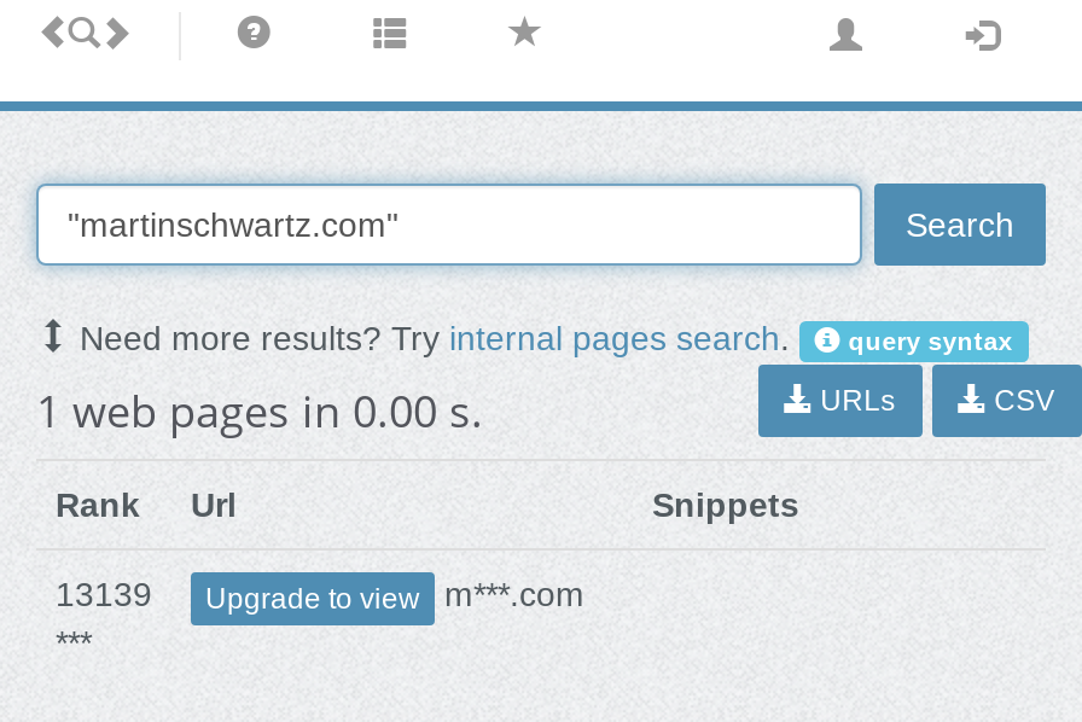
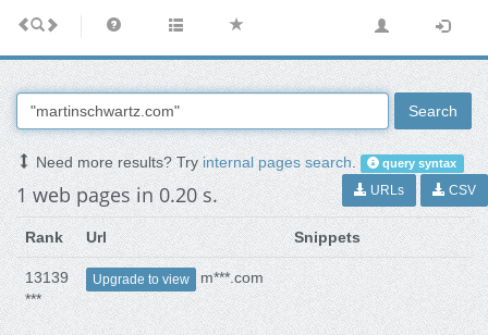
[36,382,483,440] 1 web pages in 0.00 s. -> [16,182,218,208] 1 web pages in 0.20 s.

